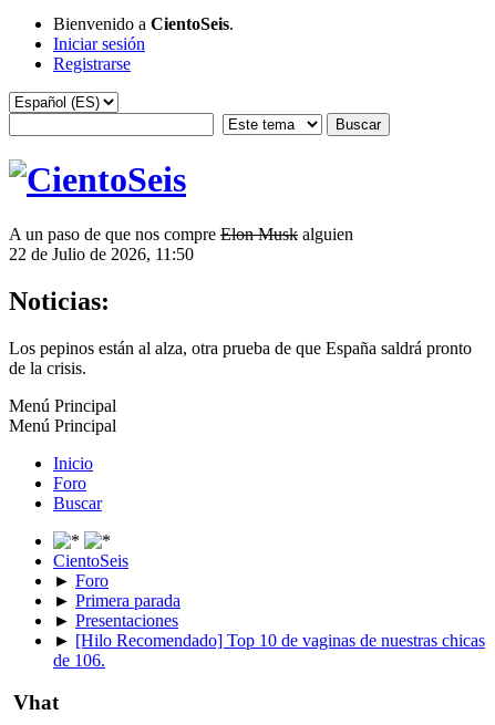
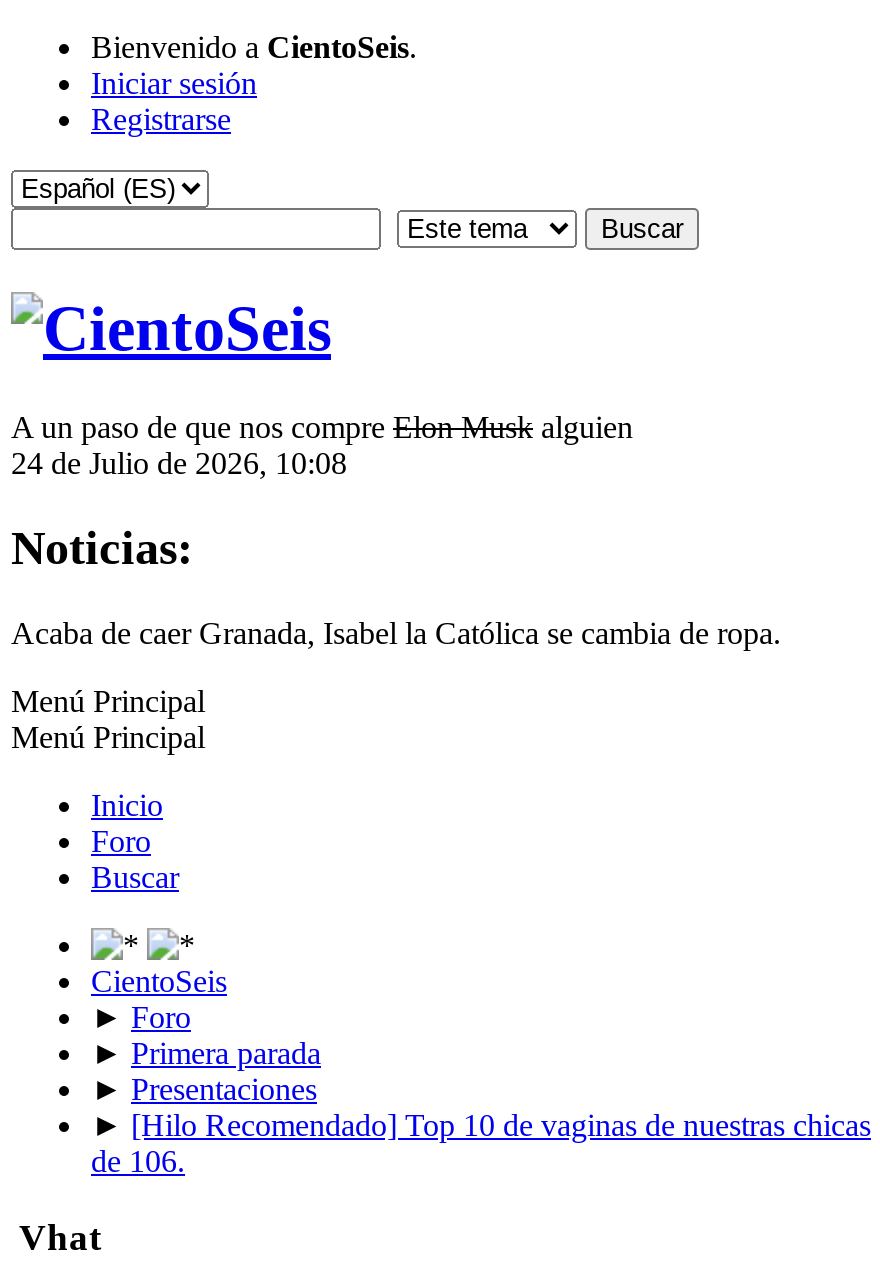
[9,245,194,263] 22 de Julio de 2026, 11:50 -> [11,446,347,480] 24 de Julio de 2026, 10:08
[9,338,472,377] Los pepinos están al alza, otra prueba de que España saldrá pronto | de la crisis. -> [11,615,781,649] Acaba de caer Granada, Isabel la Católica se cambia de ropa.

